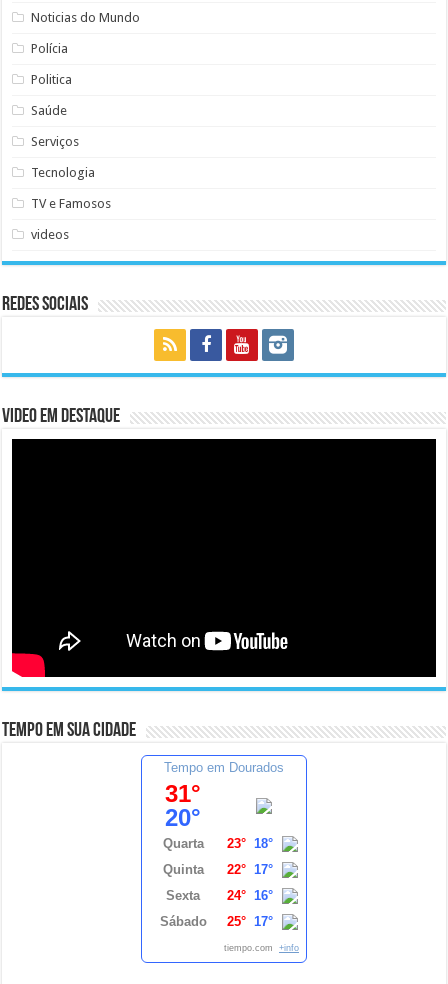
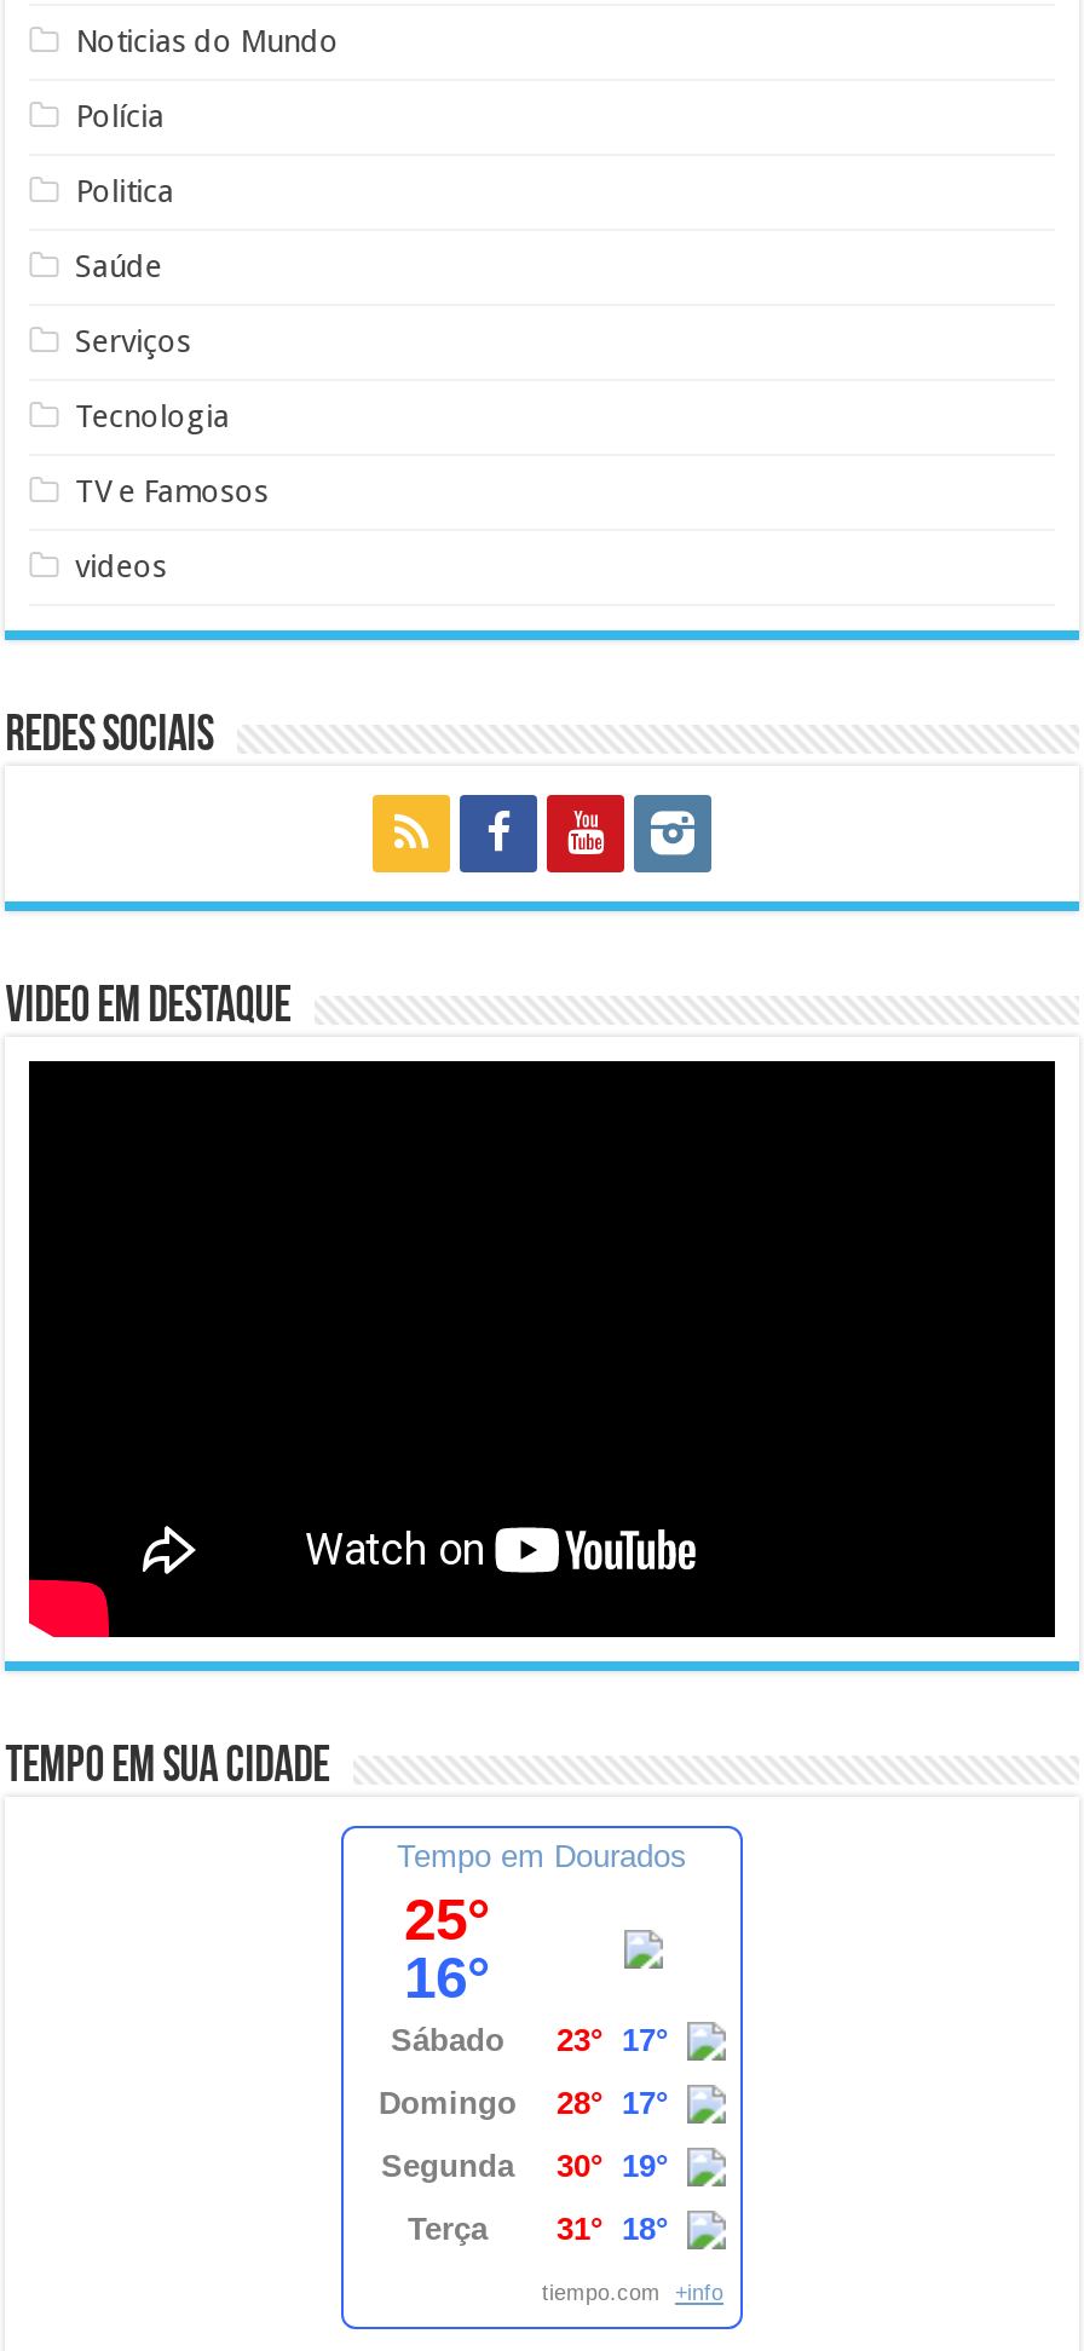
[163,780,273,903] 31° | 20° | Quarta | 23° 18° | Quinta | 22° 17° | Sexta | 24° 16° -> [404,1886,491,2009] 25° | 16°
moved [160,914,207,929] -> [391,2021,504,2058]: Sábado
[227,914,273,929] 25° 17° -> [379,2021,668,2246] 23° 17° | Domingo | 28° 17° | Segunda | 30° 19° | Terça | 31° 18°

